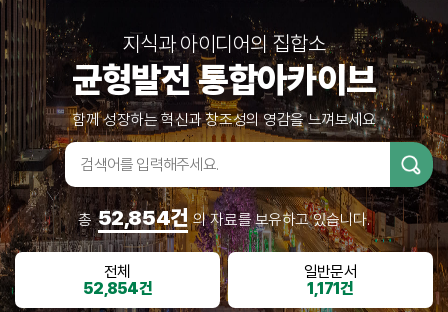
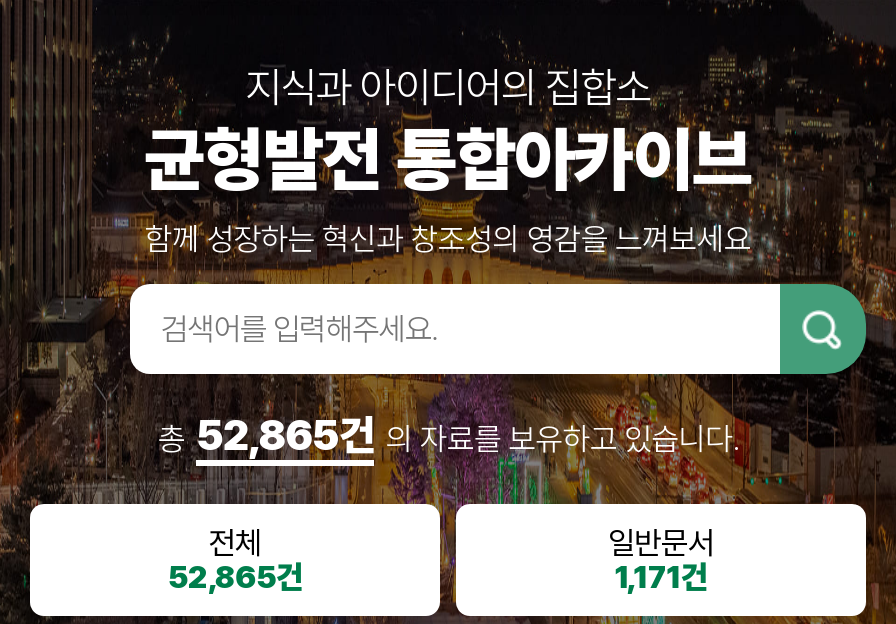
[78,205,369,230] 총 52,854건 의 자료를 보유하고 있습니다. -> [158,410,738,460] 총 52,865건 의 자료를 보유하고 있습니다.
[83,279,152,298] 52,854건 -> [168,558,302,596] 52,865건

